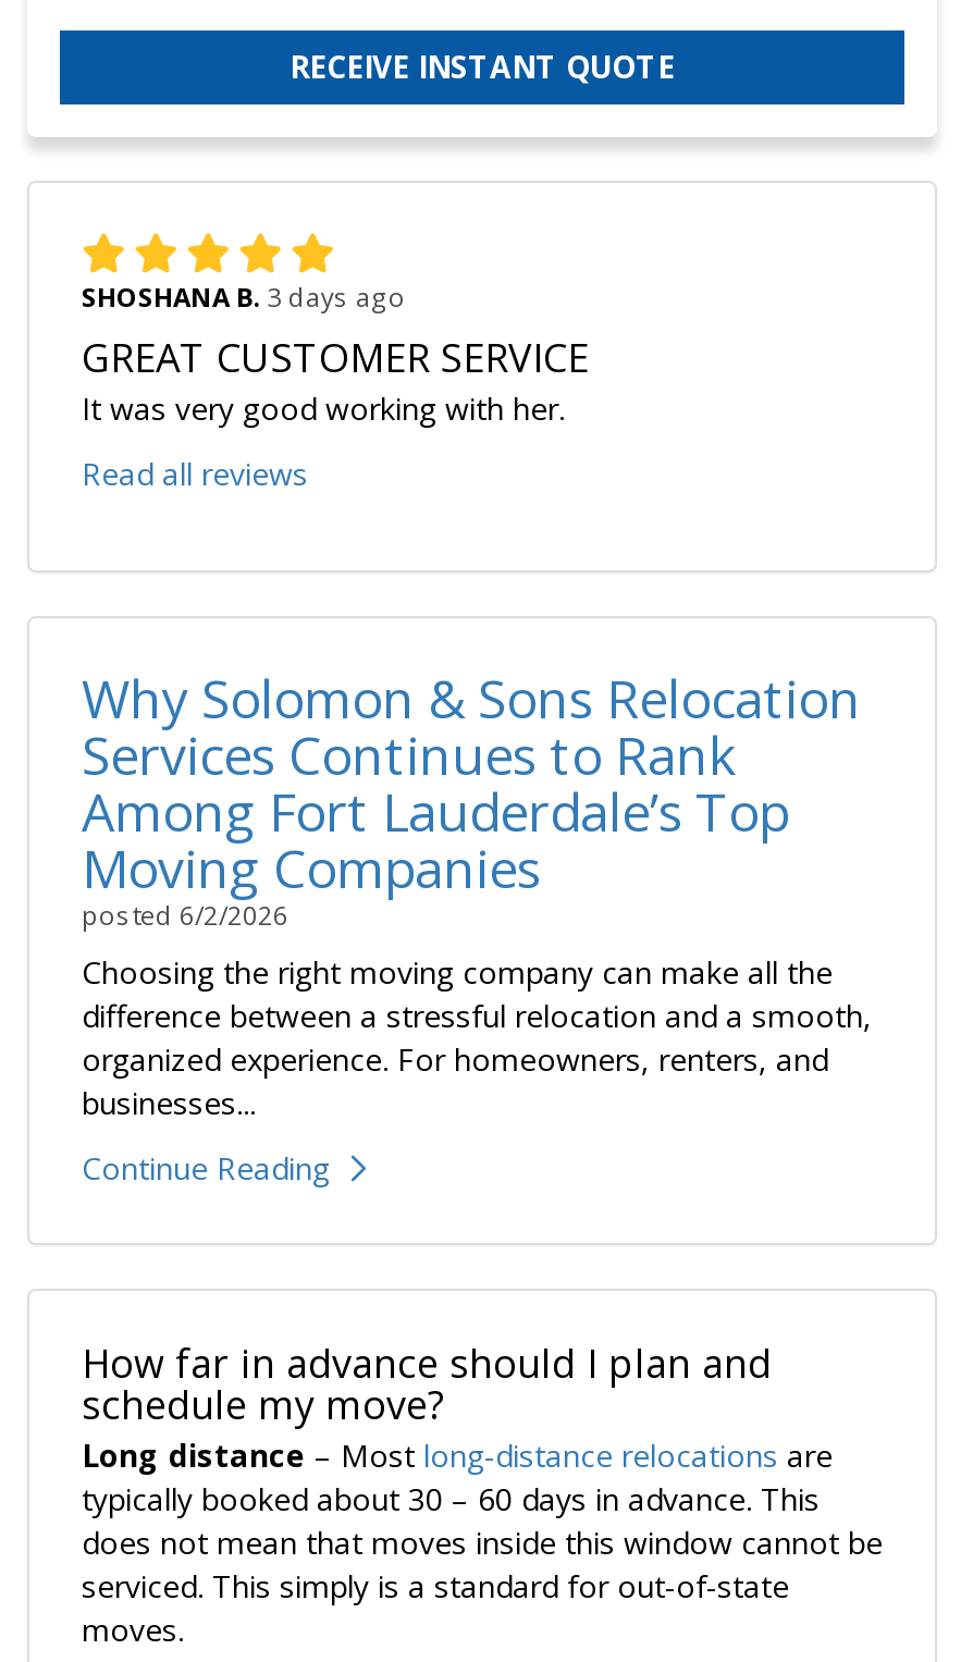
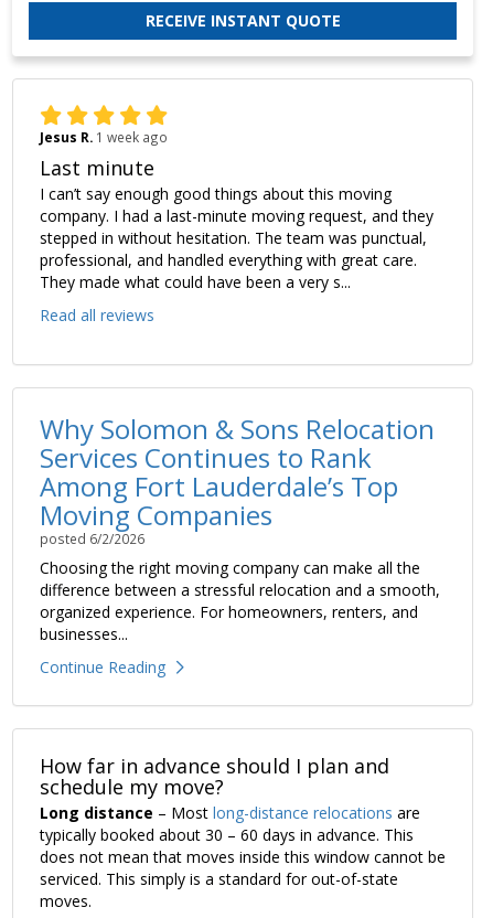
[82,278,589,429] SHOSHANA B. 3 days ago | GREAT CUSTOMER SERVICE | It was very good working with her. -> [40,128,433,292] Jesus R. 1 week ago | Last minute | I can’t say enough good things about this moving | company. I had a last-minute moving request, and they | stepped in without hesitation. The team was punctual, | professional, and handled everything with great care. | They made what could have been a very s...

